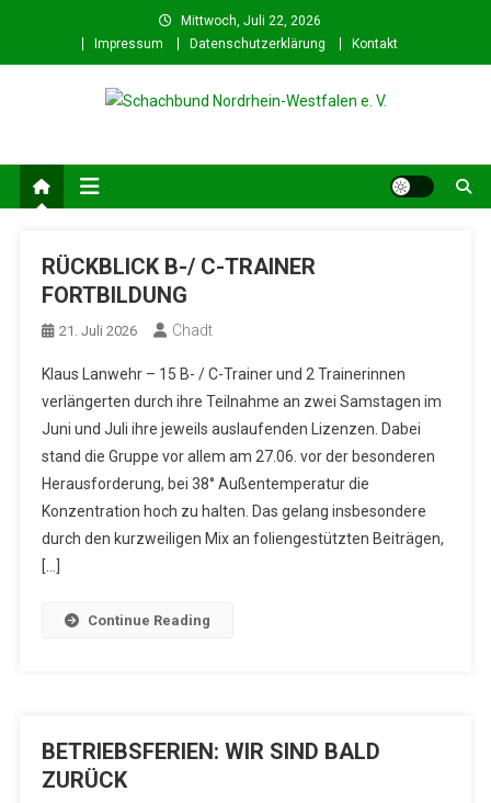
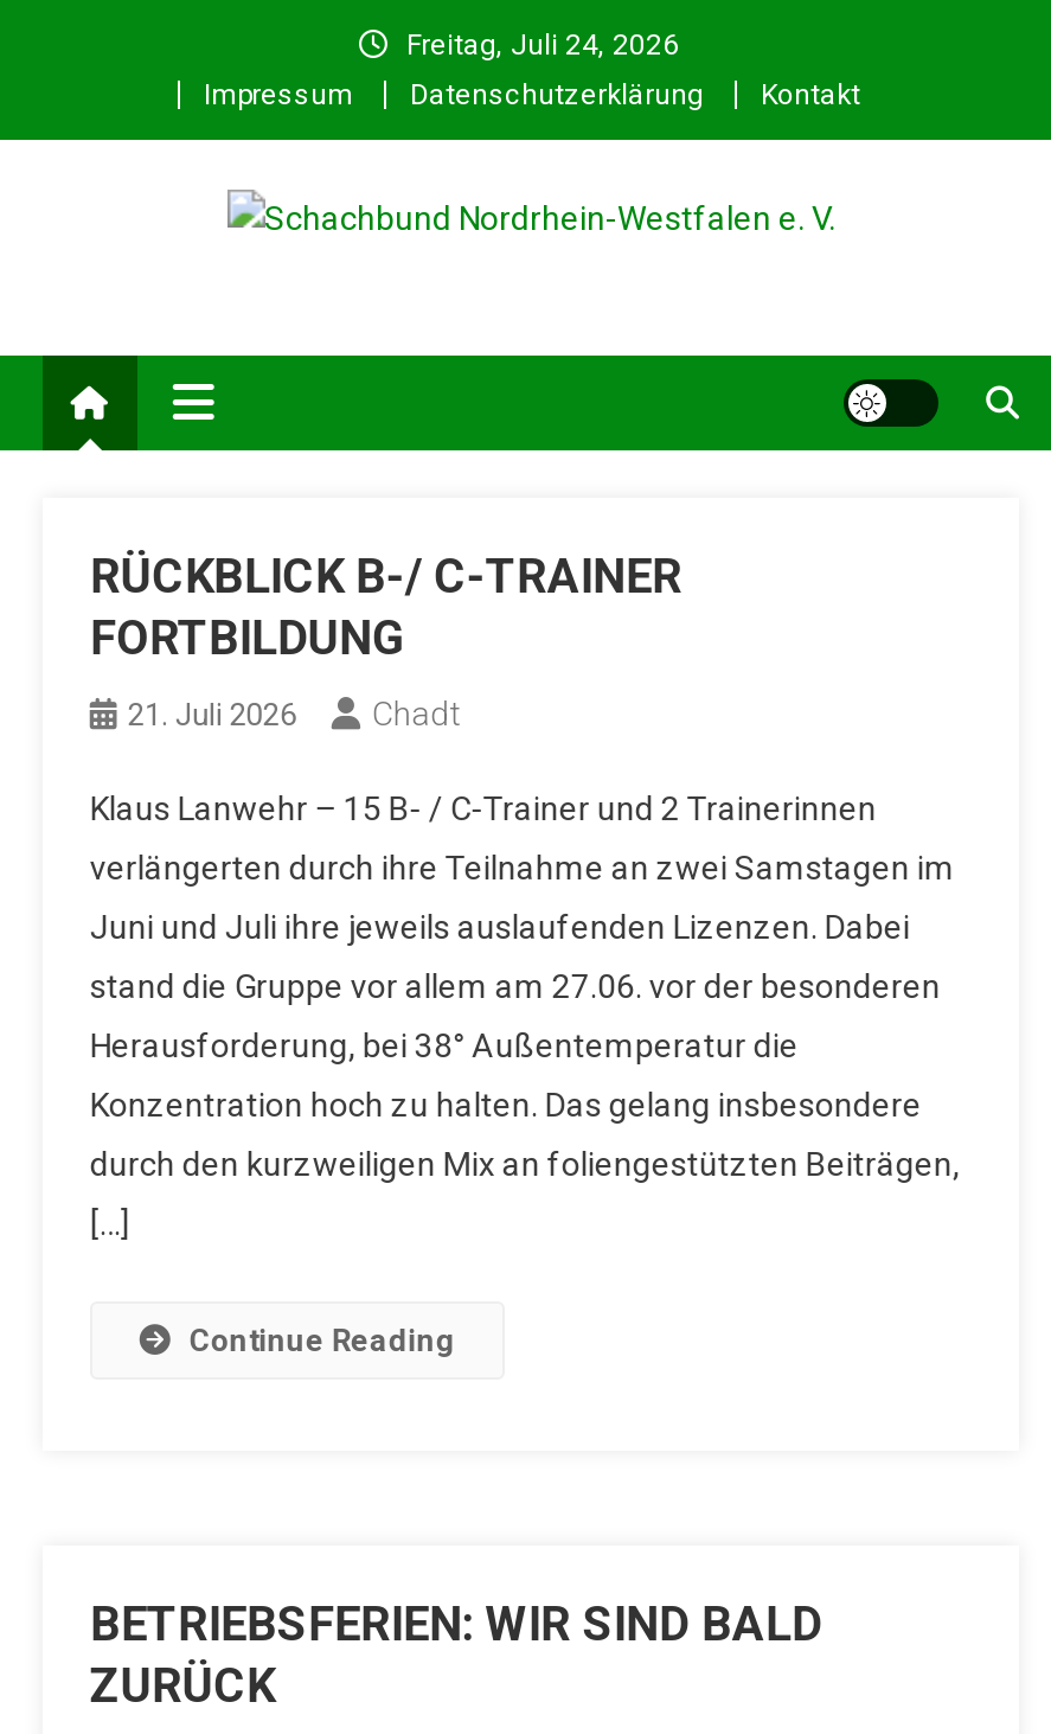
[181,13,321,29] Mittwoch, Juli 22, 2026 -> [406,28,679,62] Freitag, Juli 24, 2026

